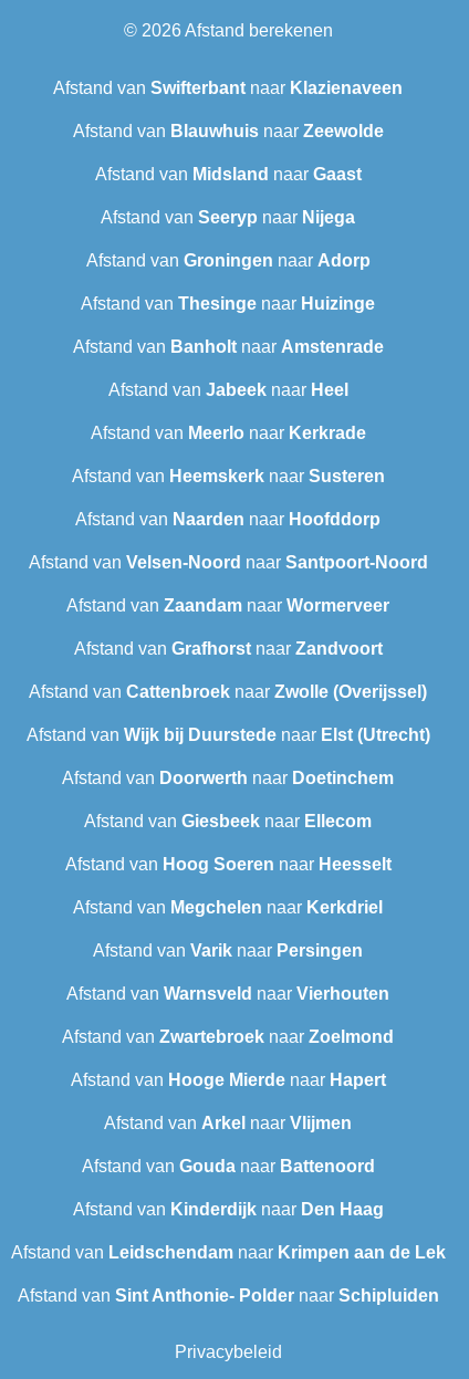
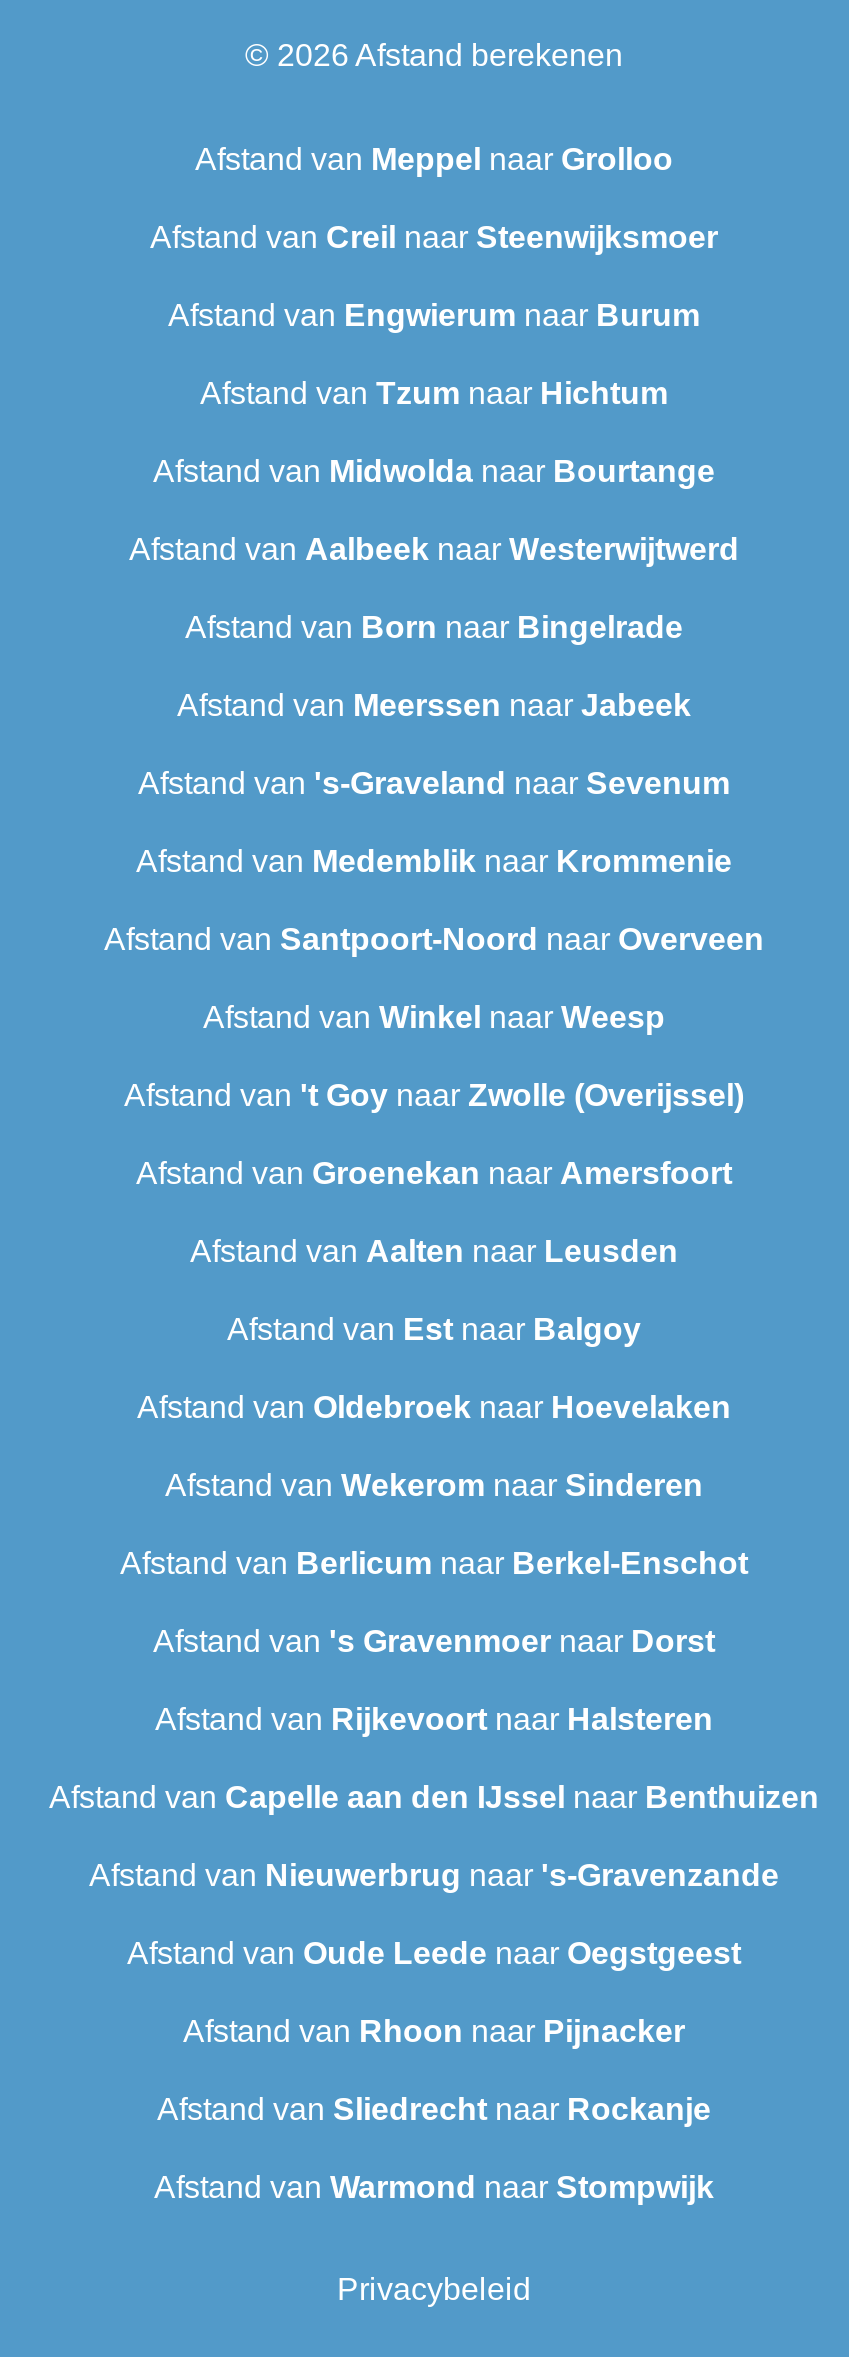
[11,79,445,1305] Afstand van Swifterbant naar Klazienaveen | Afstand van Blauwhuis naar Zeewolde | Afstand van Midsland naar Gaast | Afstand van Seeryp naar Nijega | Afstand van Groningen naar Adorp | Afstand van Thesinge naar Huizinge | Afstand van Banholt naar Amstenrade | Afstand van Jabeek naar Heel | Afstand van Meerlo naar Kerkrade | Afstand van Heemskerk naar Susteren | Afstand van Naarden naar Hoofddorp | Afstand van Velsen-Noord naar Santpoort-Noord | Afstand van Zaandam naar Wormerveer | Afstand van Grafhorst naar Zandvoort | Afstand van Cattenbroek naar Zwolle (Overijssel) | Afstand van Wijk bij Duurstede naar Elst (Utrecht) | Afstand van Doorwerth naar Doetinchem | Afstand van Giesbeek naar Ellecom | Afstand van Hoog Soeren naar Heesselt | Afstand van Megchelen naar Kerkdriel | Afstand van Varik naar Persingen | Afstand van Warnsveld naar Vierhouten | Afstand van Zwartebroek naar Zoelmond | Afstand van Hooge Mierde naar Hapert | Afstand van Arkel naar Vlijmen | Afstand van Gouda naar Battenoord | Afstand van Kinderdijk naar Den Haag | Afstand van Leidschendam naar Krimpen aan de Lek | Afstand van Sint Anthonie- Polder naar Schipluiden -> [49,142,819,2204] Afstand van Meppel naar Grolloo | Afstand van Creil naar Steenwijksmoer | Afstand van Engwierum naar Burum | Afstand van Tzum naar Hichtum | Afstand van Midwolda naar Bourtange | Afstand van Aalbeek naar Westerwijtwerd | Afstand van Born naar Bingelrade | Afstand van Meerssen naar Jabeek | Afstand van 's-Graveland naar Sevenum | Afstand van Medemblik naar Krommenie | Afstand van Santpoort-Noord naar Overveen | Afstand van Winkel naar Weesp | Afstand van 't Goy naar Zwolle (Overijssel) | Afstand van Groenekan naar Amersfoort | Afstand van Aalten naar Leusden | Afstand van Est naar Balgoy | Afstand van Oldebroek naar Hoevelaken | Afstand van Wekerom naar Sinderen | Afstand van Berlicum naar Berkel-Enschot | Afstand van 's Gravenmoer naar Dorst | Afstand van Rijkevoort naar Halsteren | Afstand van Capelle aan den IJssel naar Benthuizen | Afstand van Nieuwerbrug naar 's-Gravenzande | Afstand van Oude Leede naar Oegstgeest | Afstand van Rhoon naar Pijnacker | Afstand van Sliedrecht naar Rockanje | Afstand van Warmond naar Stompwijk

